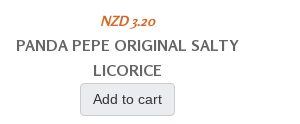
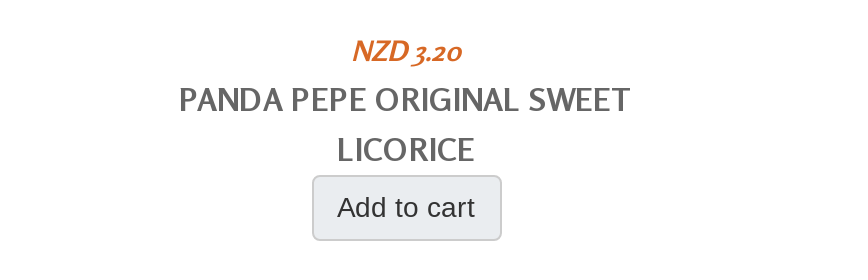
[15,35,238,55] PANDA PEPE ORIGINAL SALTY -> [179,78,633,118] PANDA PEPE ORIGINAL SWEET

